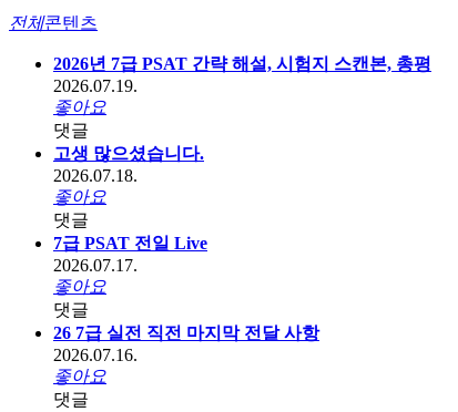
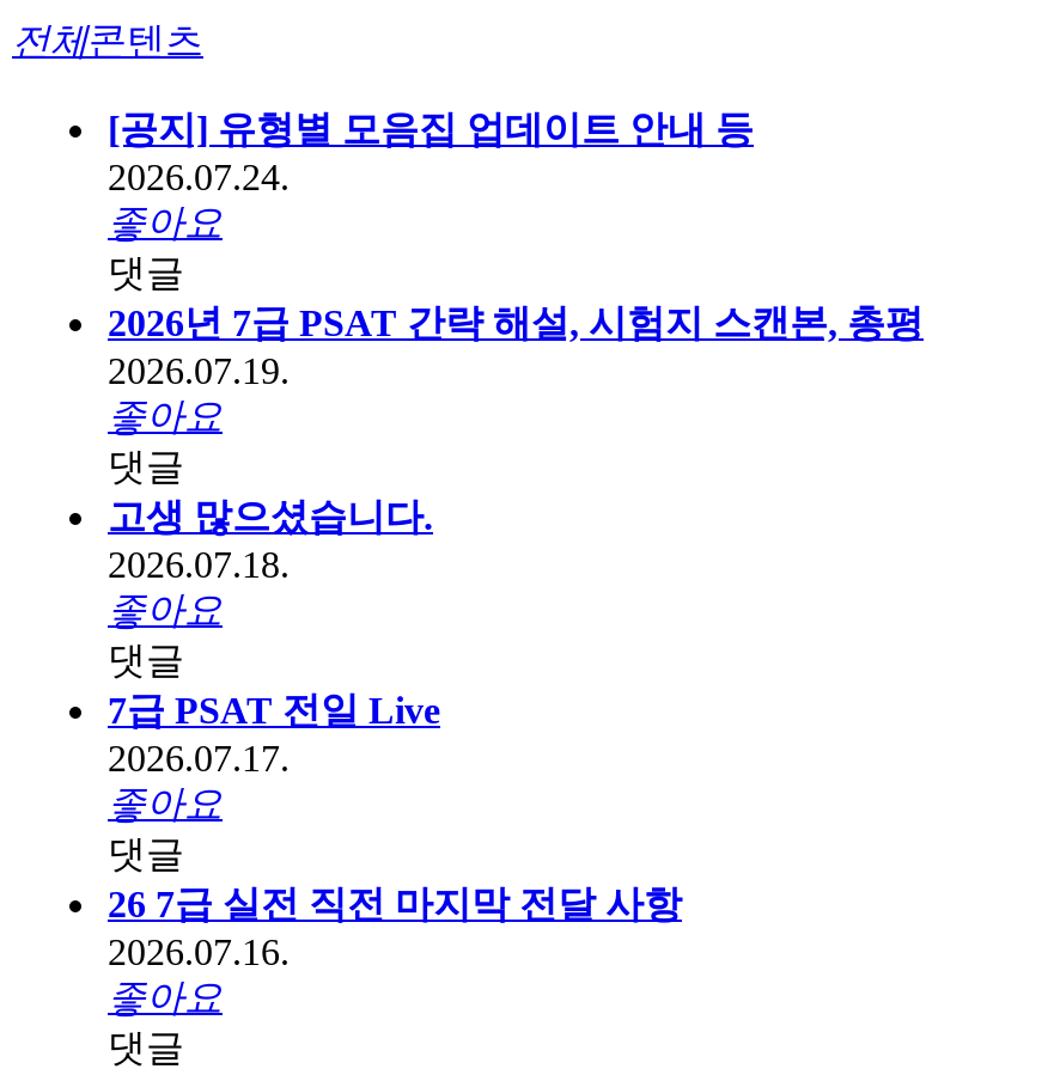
none -> [108,108,754,292] [공지] 유형별 모음집 업데이트 안내 등 | 2026.07.24. | 좋아요 | 댓글

